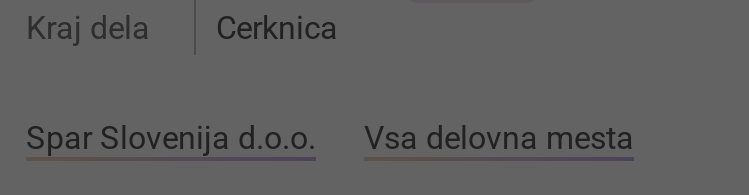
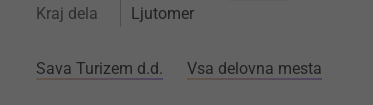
[216,9,338,47] Cerknica -> [131,4,194,23] Ljutomer
[26,119,316,157] Spar Slovenija d.o.o. -> [36,59,163,78] Sava Turizem d.d.

